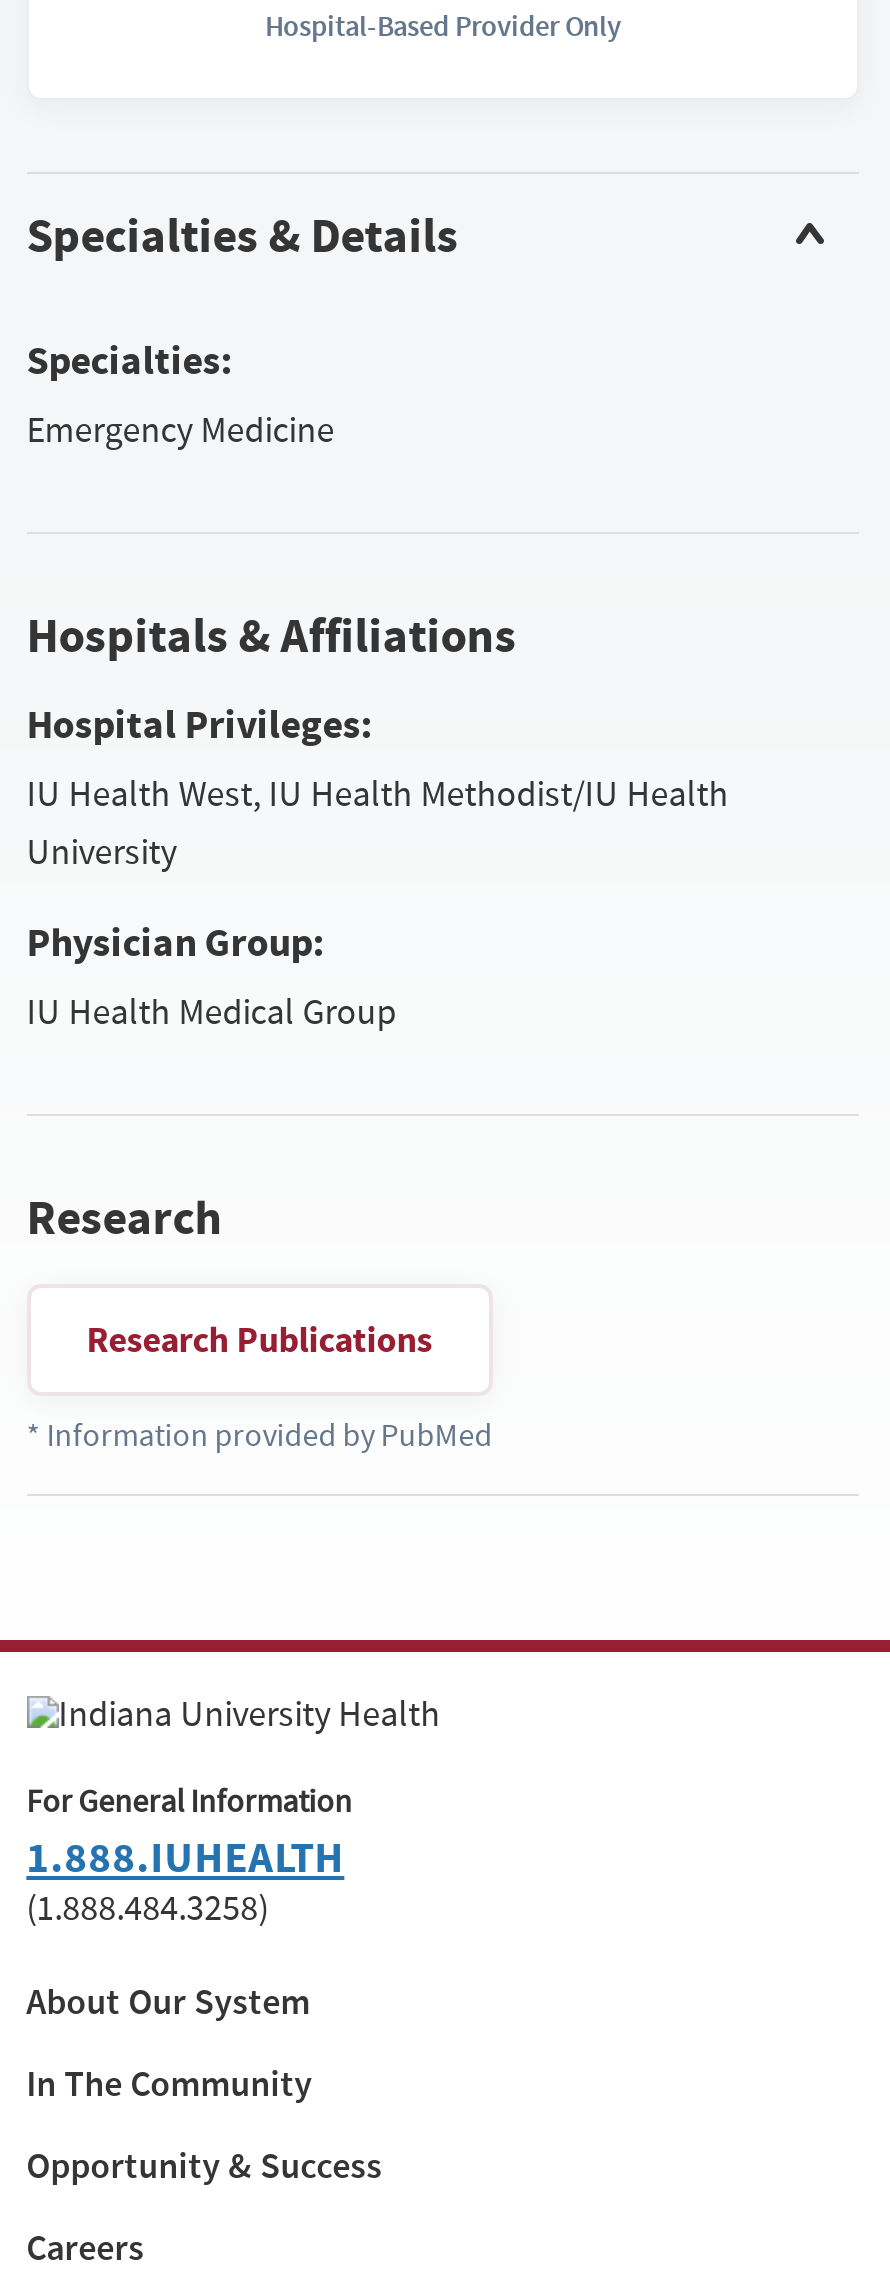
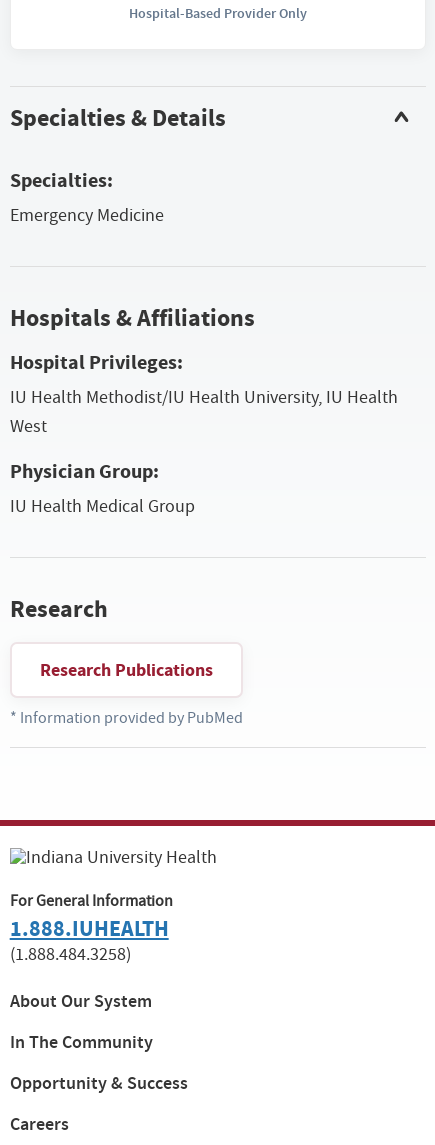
[26,772,728,876] IU Health West, IU Health Methodist/IU Health | University -> [10,386,398,438] IU Health Methodist/IU Health University, IU Health | West

